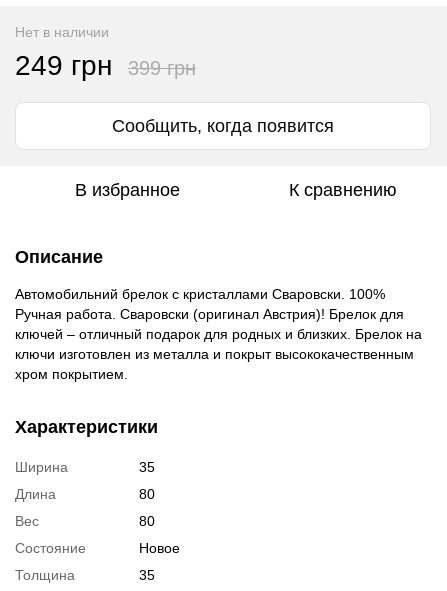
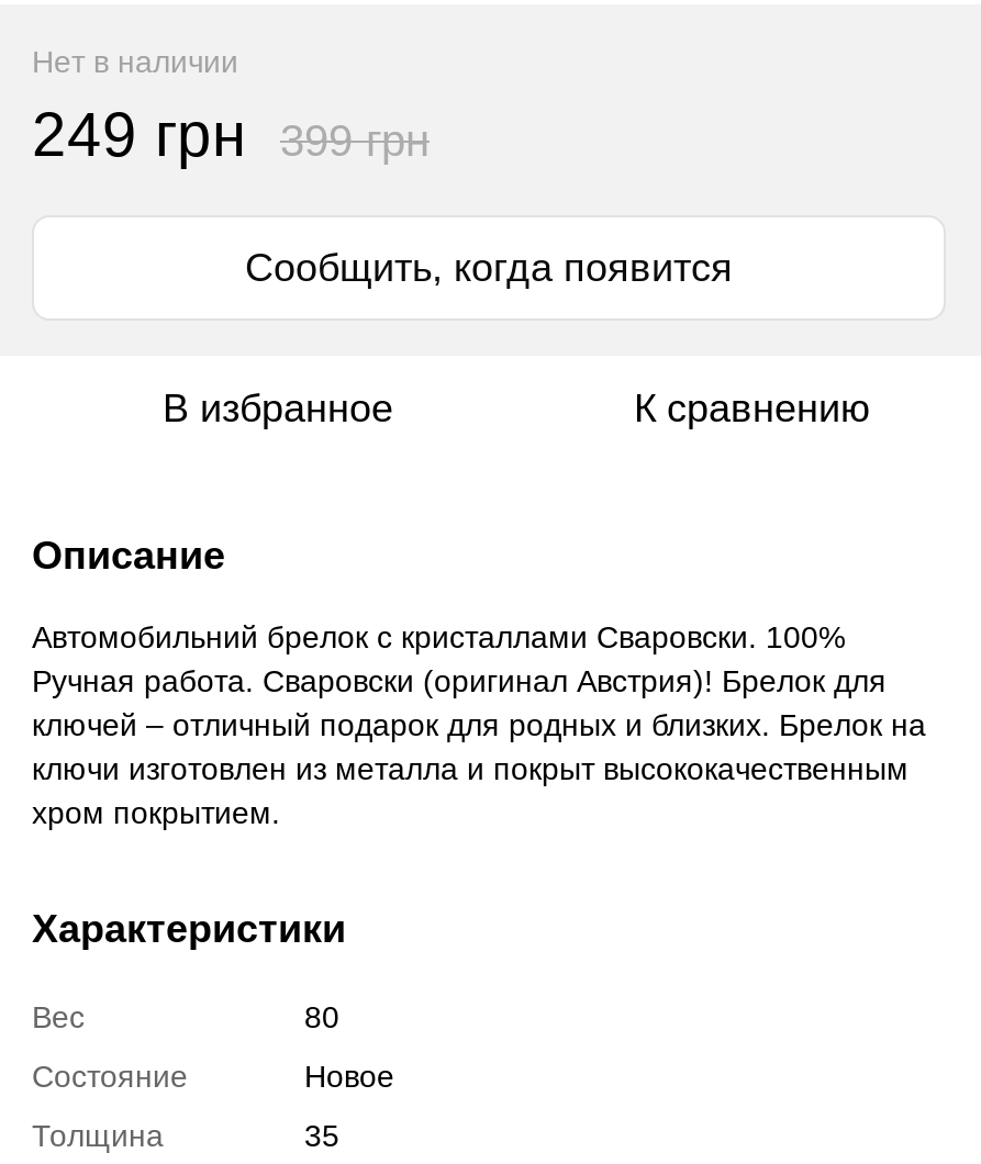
[15,459,155,502] Ширина | 35 | Длина | 80 -> none

